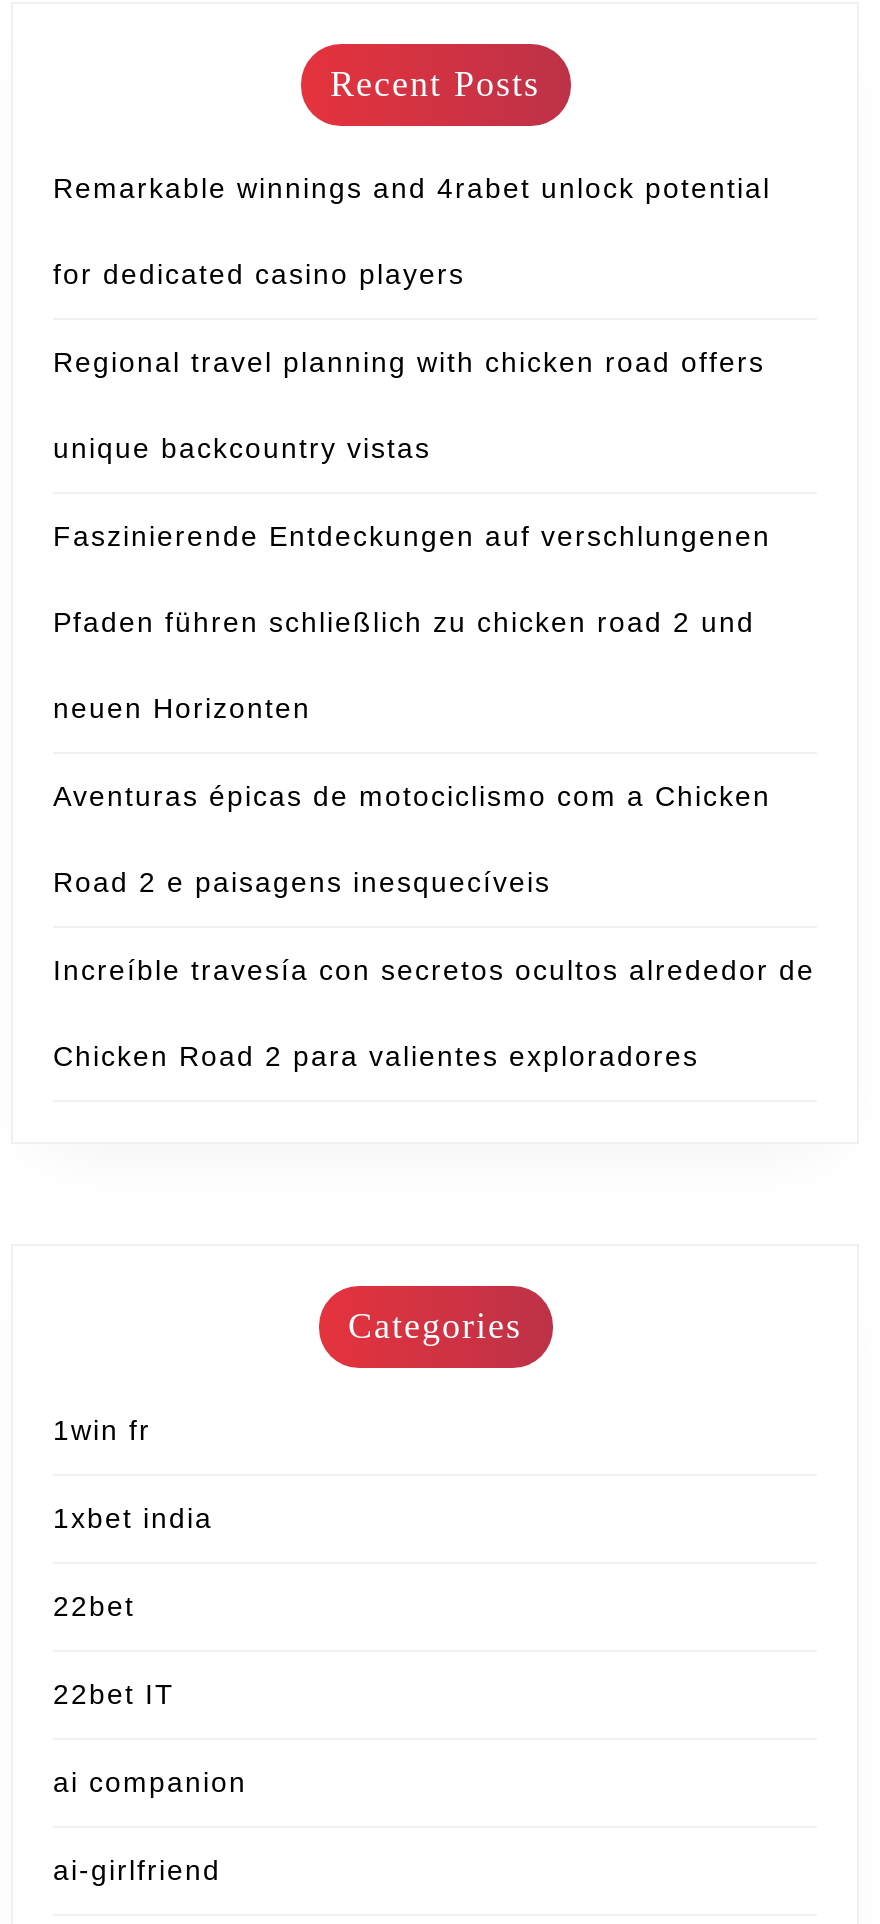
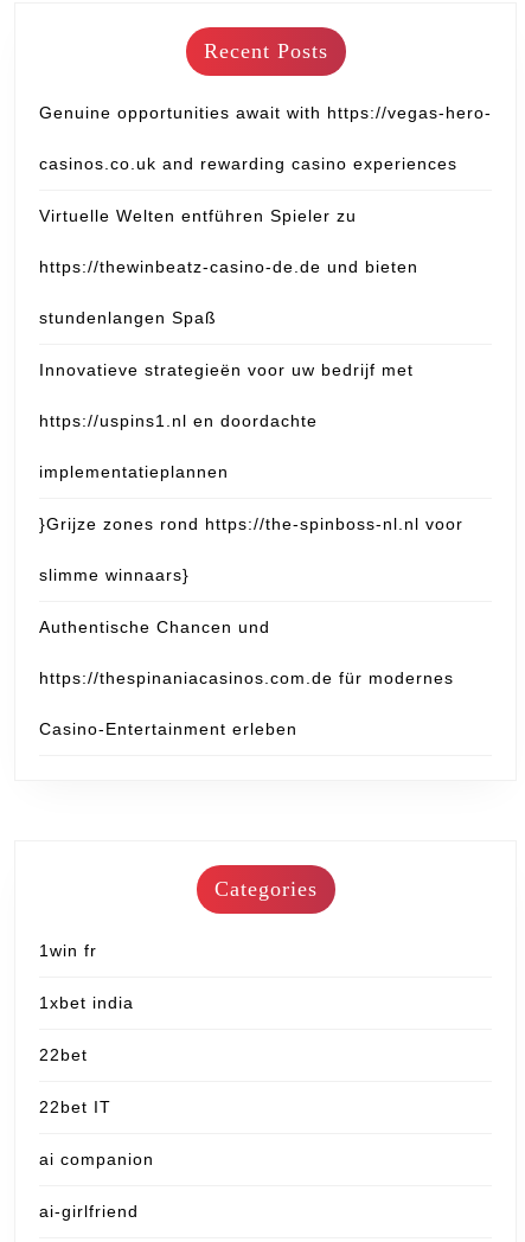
[53,173,815,1073] Remarkable winnings and 4rabet unlock potential | for dedicated casino players | Regional travel planning with chicken road offers | unique backcountry vistas | Faszinierende Entdeckungen auf verschlungenen | Pfaden führen schließlich zu chicken road 2 und | neuen Horizonten | Aventuras épicas de motociclismo com a Chicken | Road 2 e paisagens inesquecíveis | Increíble travesía con secretos ocultos alrededor de | Chicken Road 2 para valientes exploradores -> [39,104,492,739] Genuine opportunities await with https://vegas-hero- | casinos.co.uk and rewarding casino experiences | Virtuelle Welten entführen Spieler zu | https://thewinbeatz-casino-de.de und bieten | stundenlangen Spaß | Innovatieve strategieën voor uw bedrijf met | https://uspins1.nl en doordachte | implementatieplannen | }Grijze zones rond https://the-spinboss-nl.nl voor | slimme winnaars} | Authentische Chancen und | https://thespinaniacasinos.com.de für modernes | Casino-Entertainment erleben

